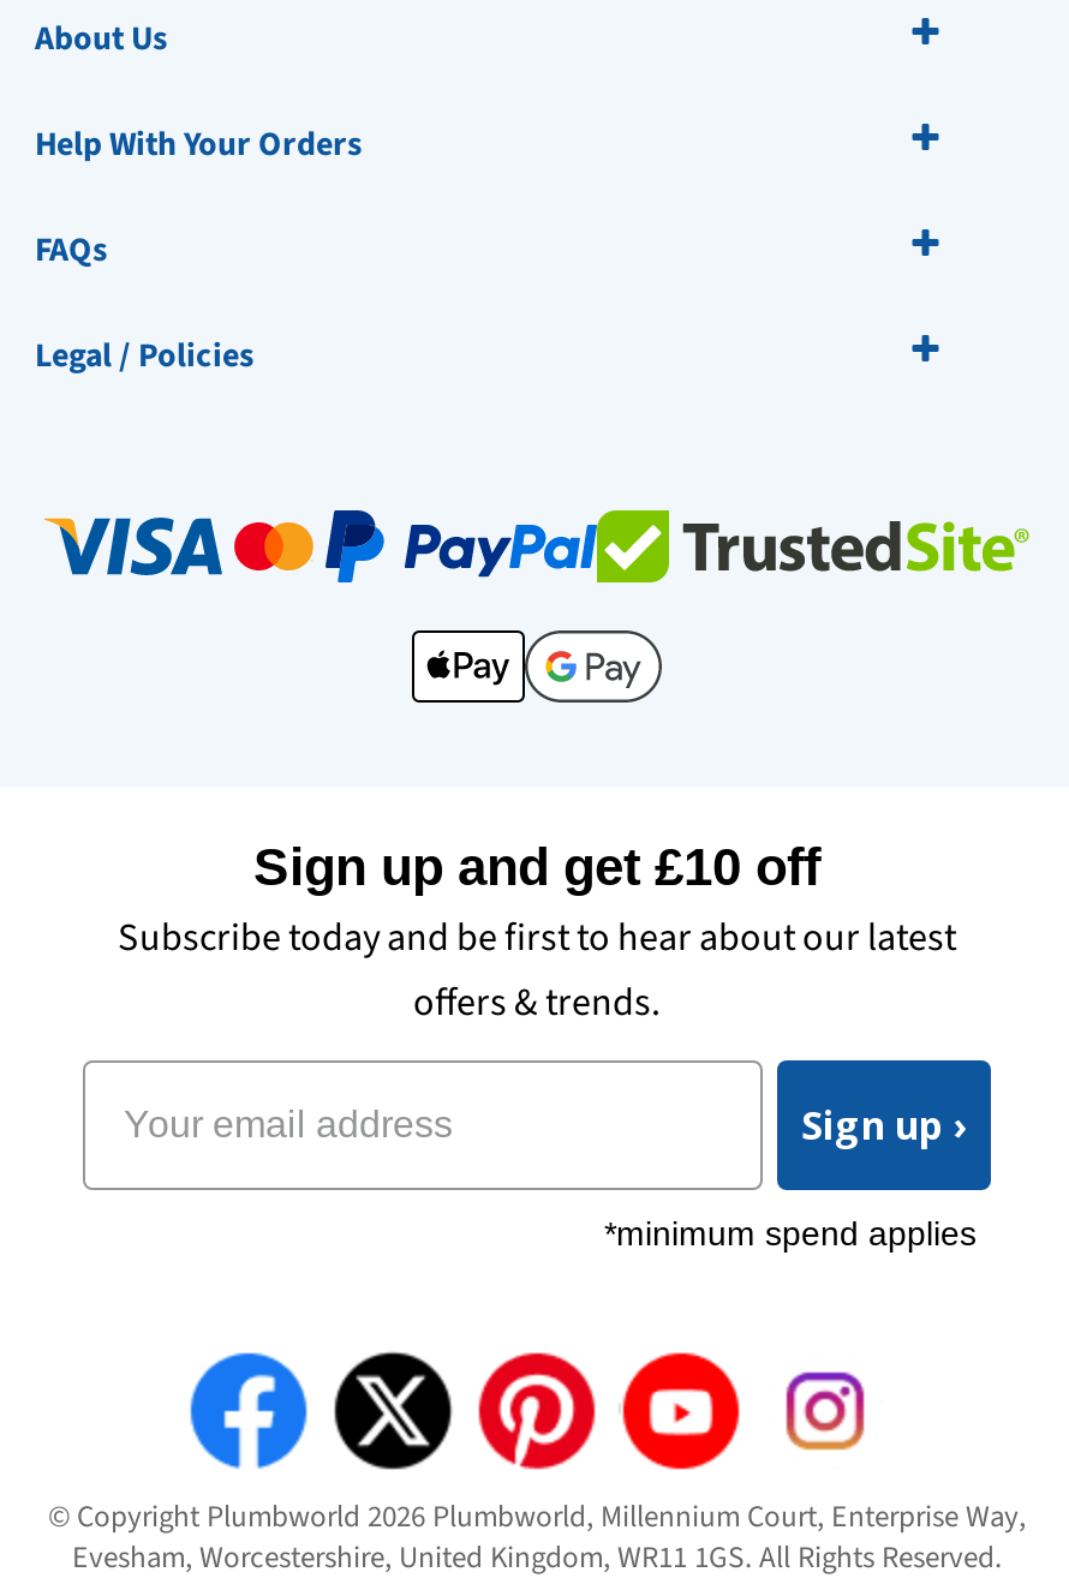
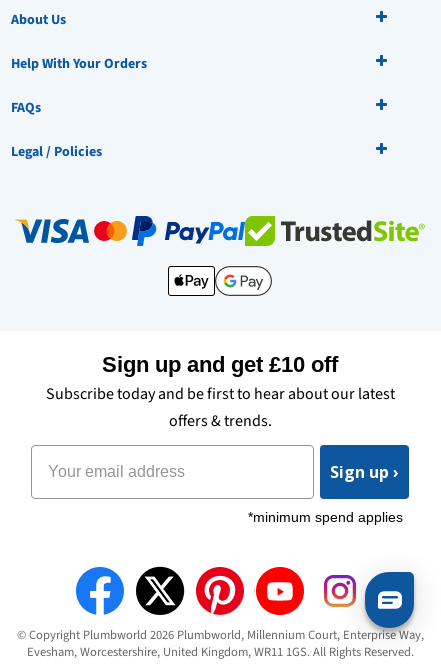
none -> [363,571,416,624] [image]

